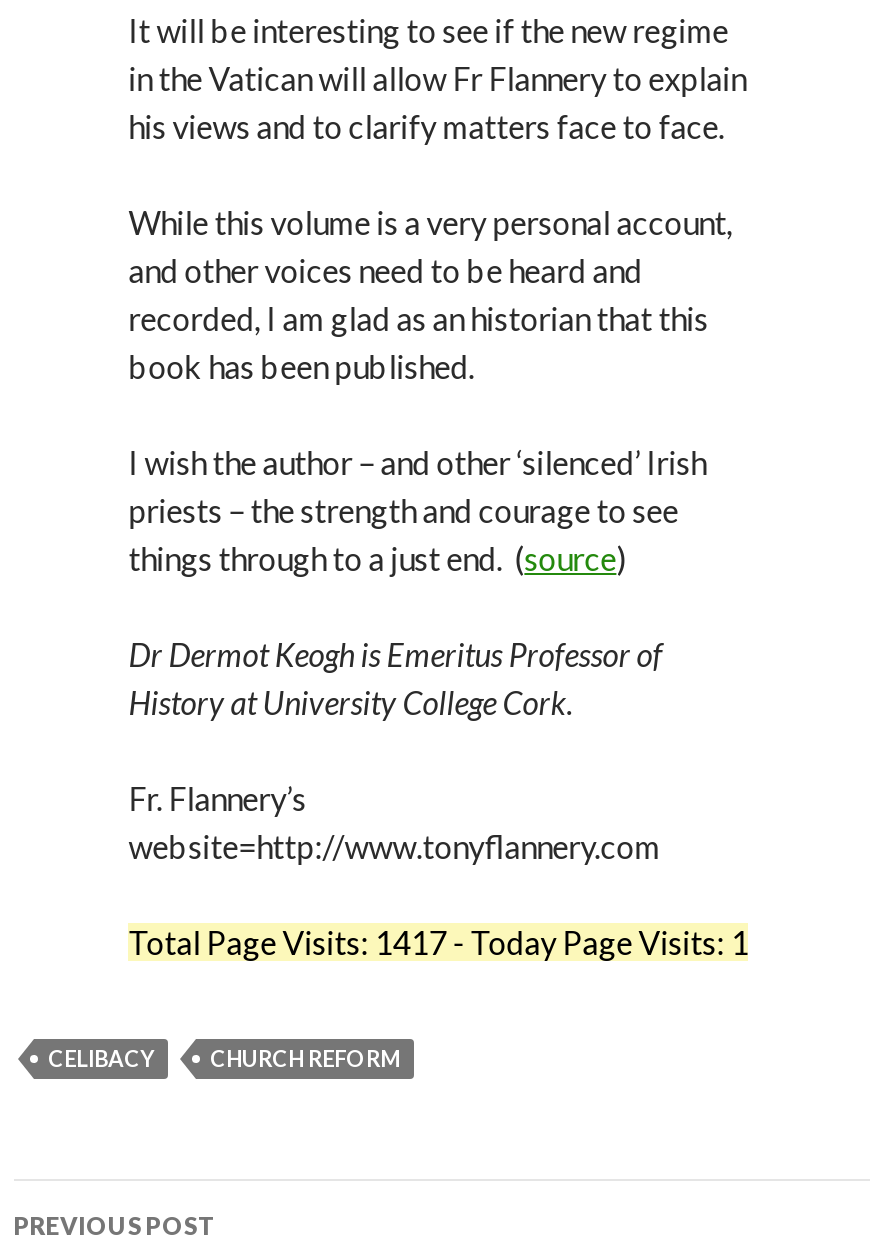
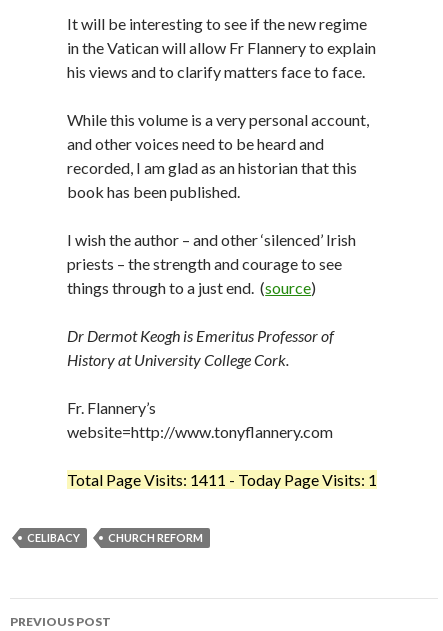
[128,923,748,961] Total Page Visits: 1417 - Today Page Visits: 1 -> [67,470,377,489] Total Page Visits: 1411 - Today Page Visits: 1

